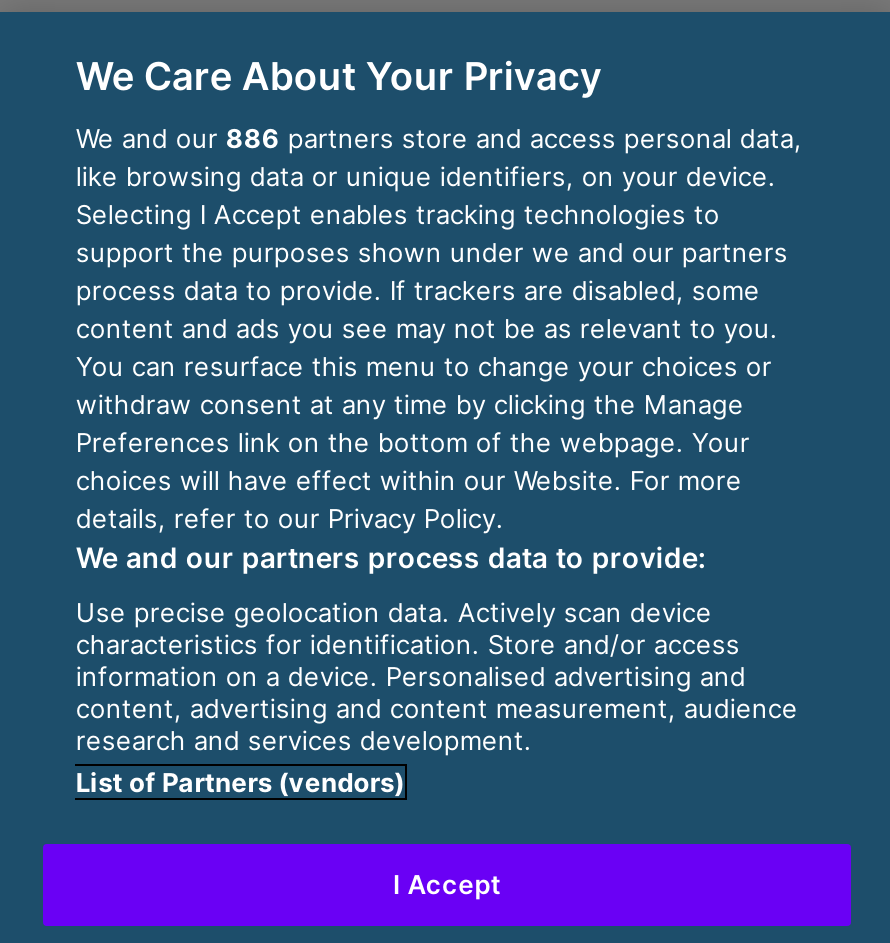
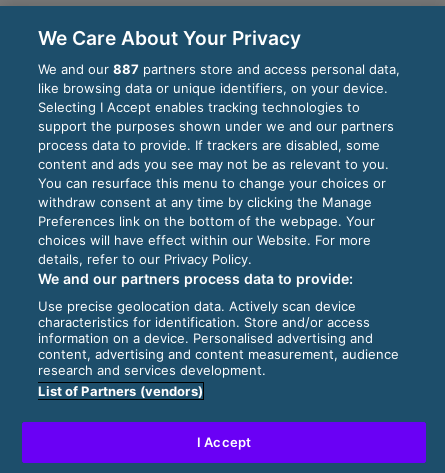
[76,122,802,154] We and our 886 partners store and access personal data, -> [38,61,400,77] We and our 887 partners store and access personal data,

